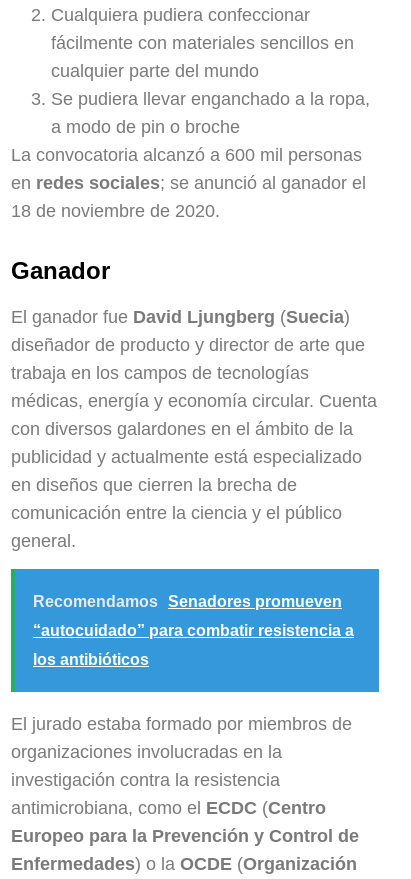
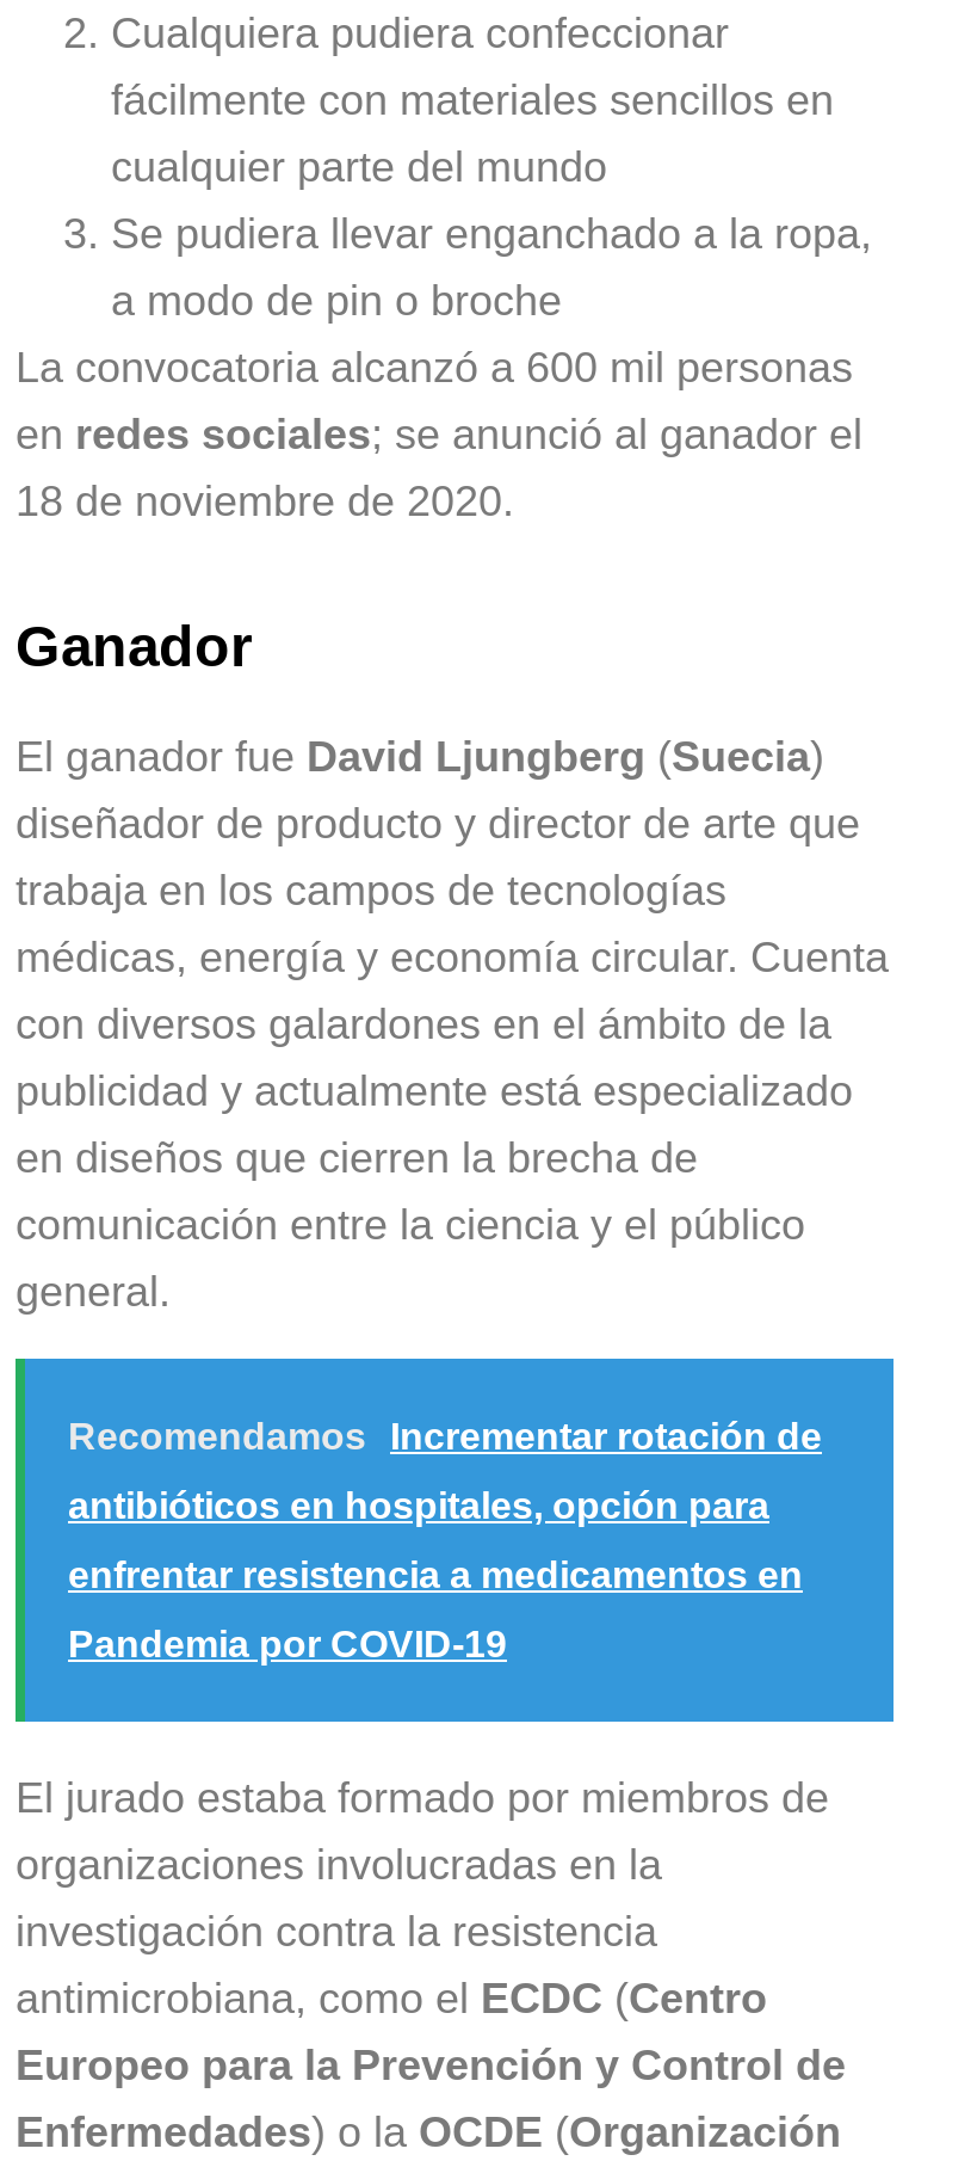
[33,593,354,668] Recomendamos Senadores promueven | “autocuidado” para combatir resistencia a | los antibióticos -> [68,1417,822,1665] Recomendamos Incrementar rotación de | antibióticos en hospitales, opción para | enfrentar resistencia a medicamentos en | Pandemia por COVID-19

